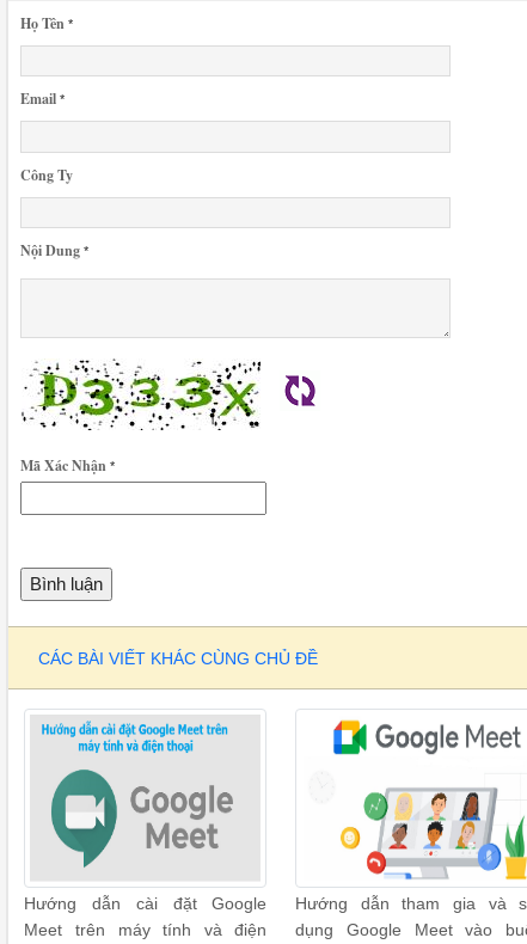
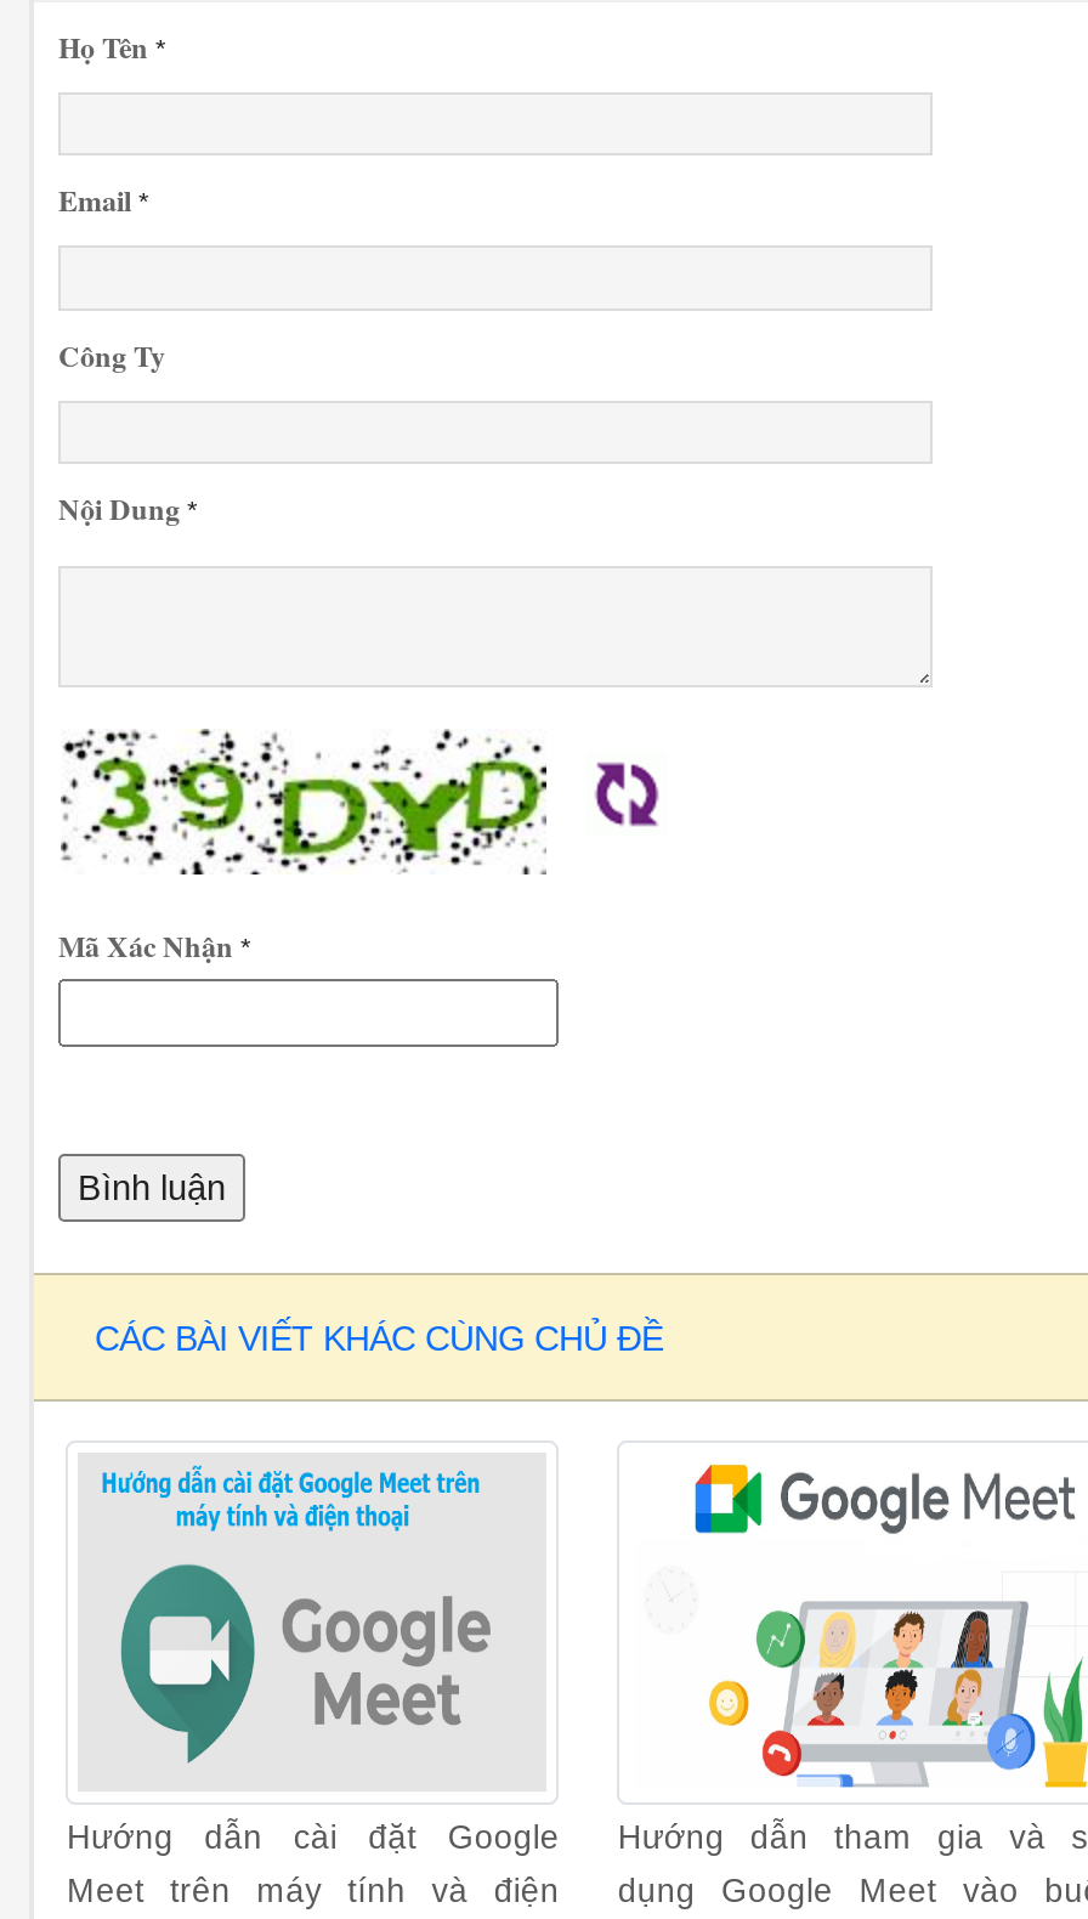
[23,358,262,431] [image] -> [58,726,549,877] [image]

